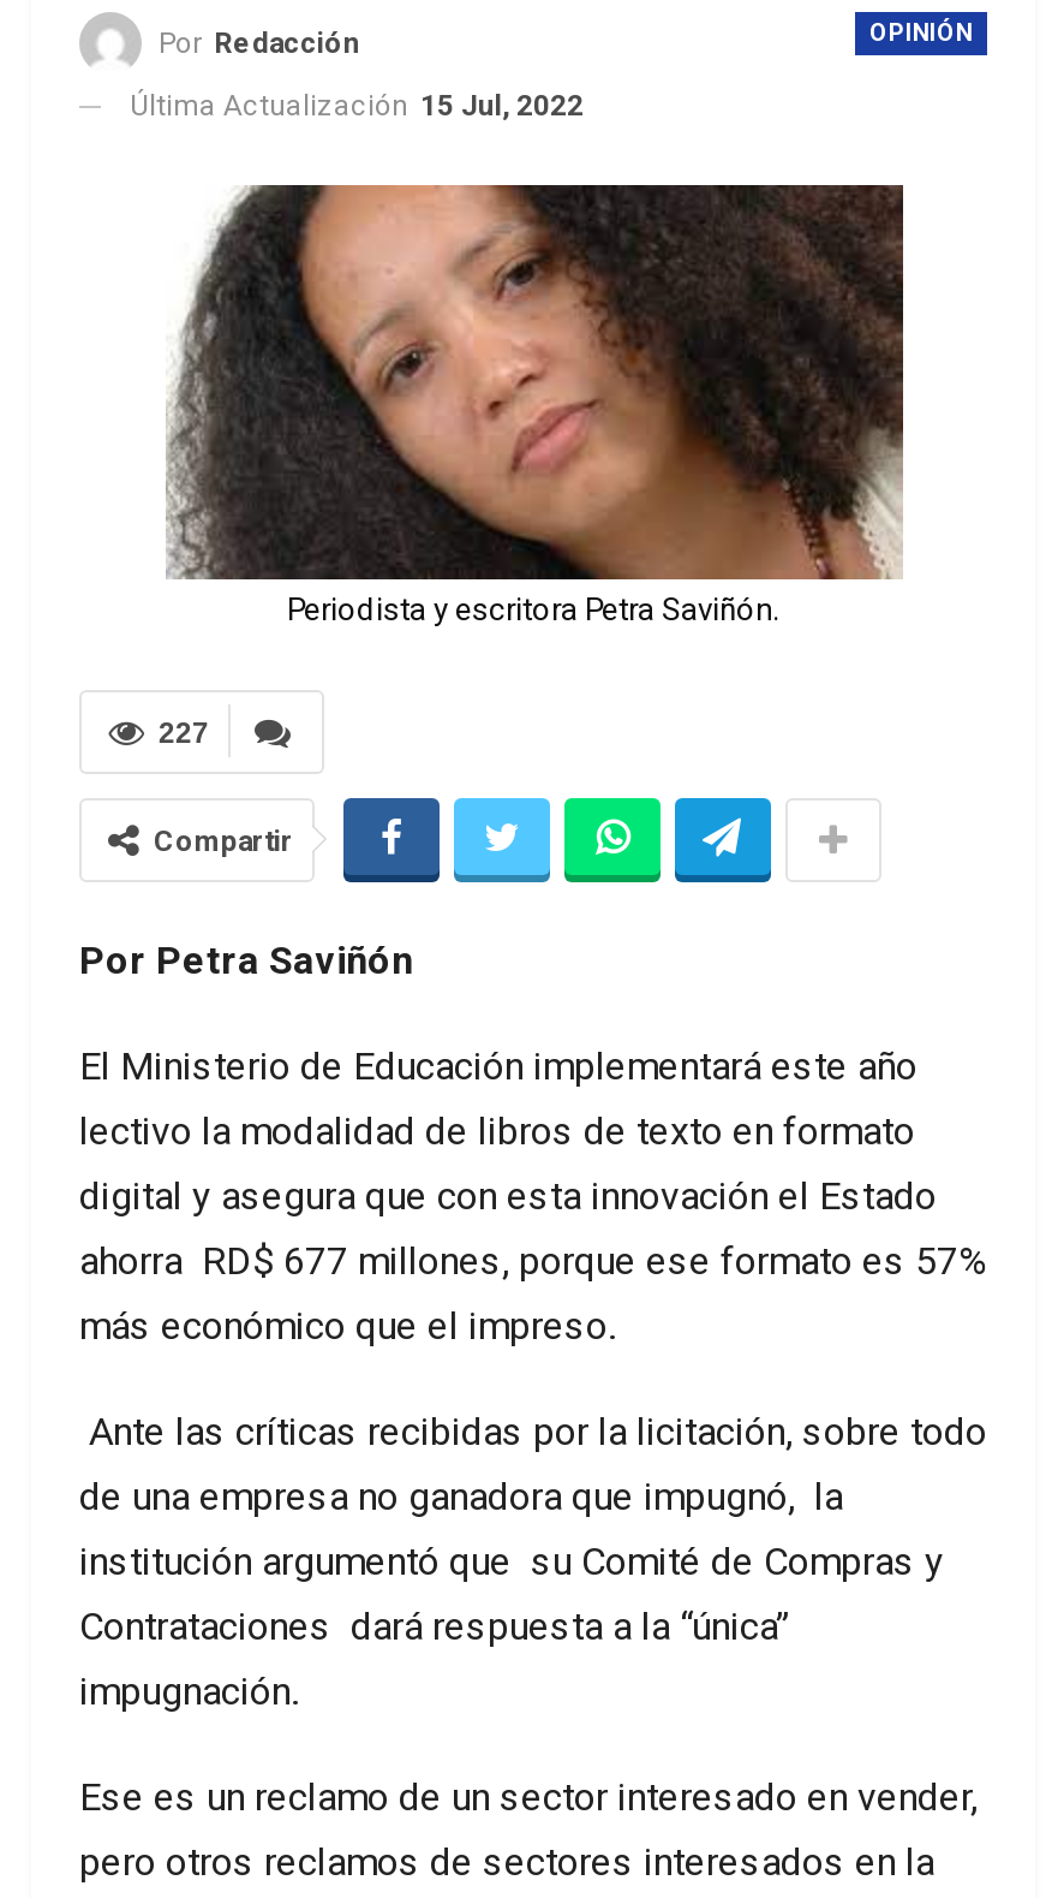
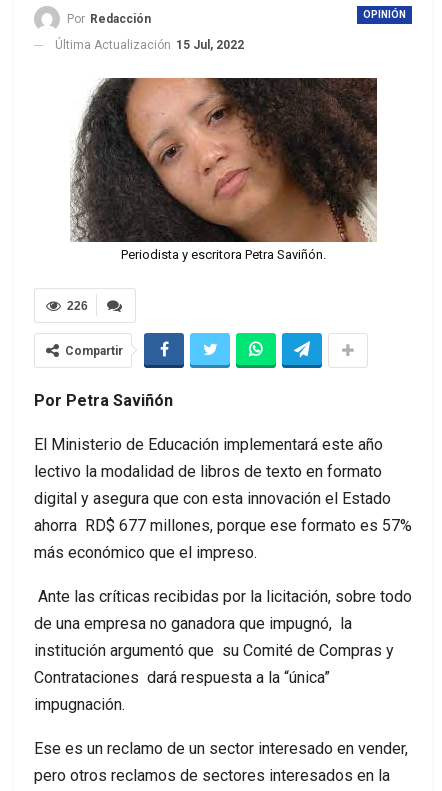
[159,716,209,750] 227 -> [67,299,88,313] 226

